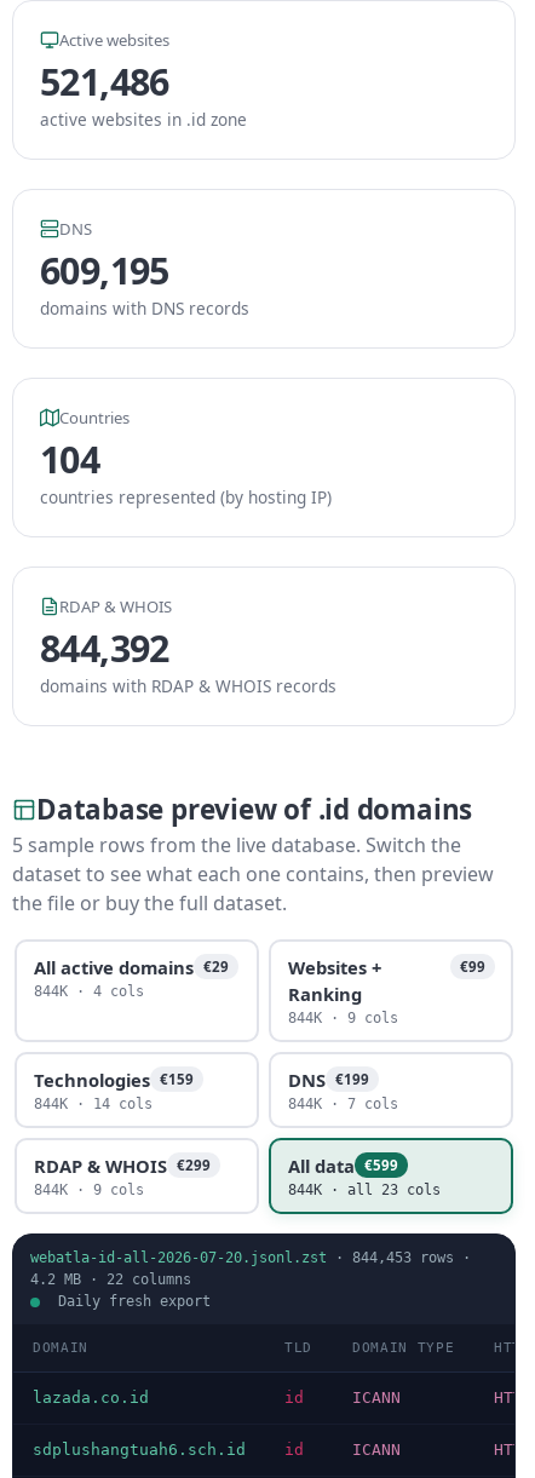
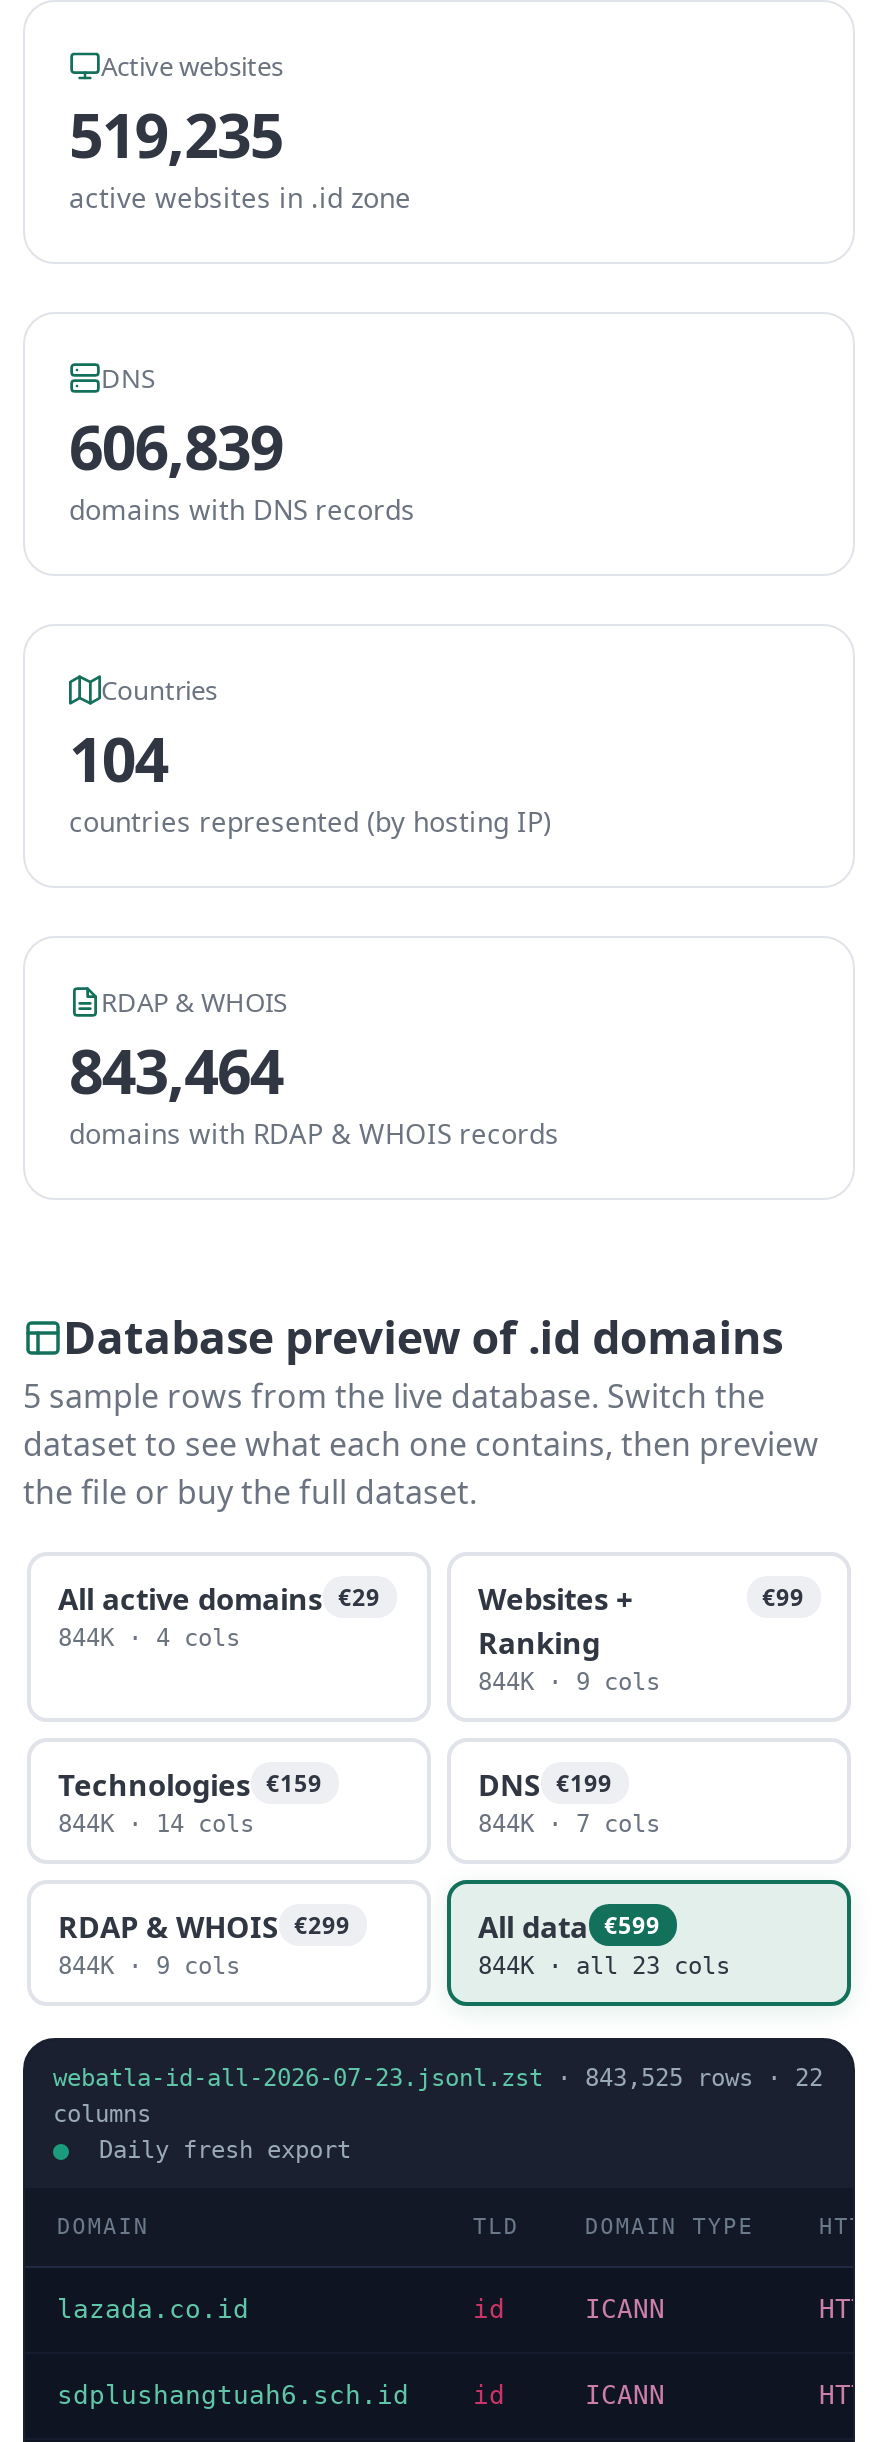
[40,57,169,107] 521,486 -> [69,94,283,176] 519,235
[40,246,169,295] 609,195 -> [69,406,283,488] 606,839
[40,623,169,673] 844,392 -> [69,1030,283,1112] 843,464
[30,1249,471,1288] webatla-id-all-2026-07-20.jsonl.zst · 844,453 rows · | 4.2 MB · 22 columns -> [53,2064,823,2128] webatla-id-all-2026-07-23.jsonl.zst · 843,525 rows · 22 | columns

